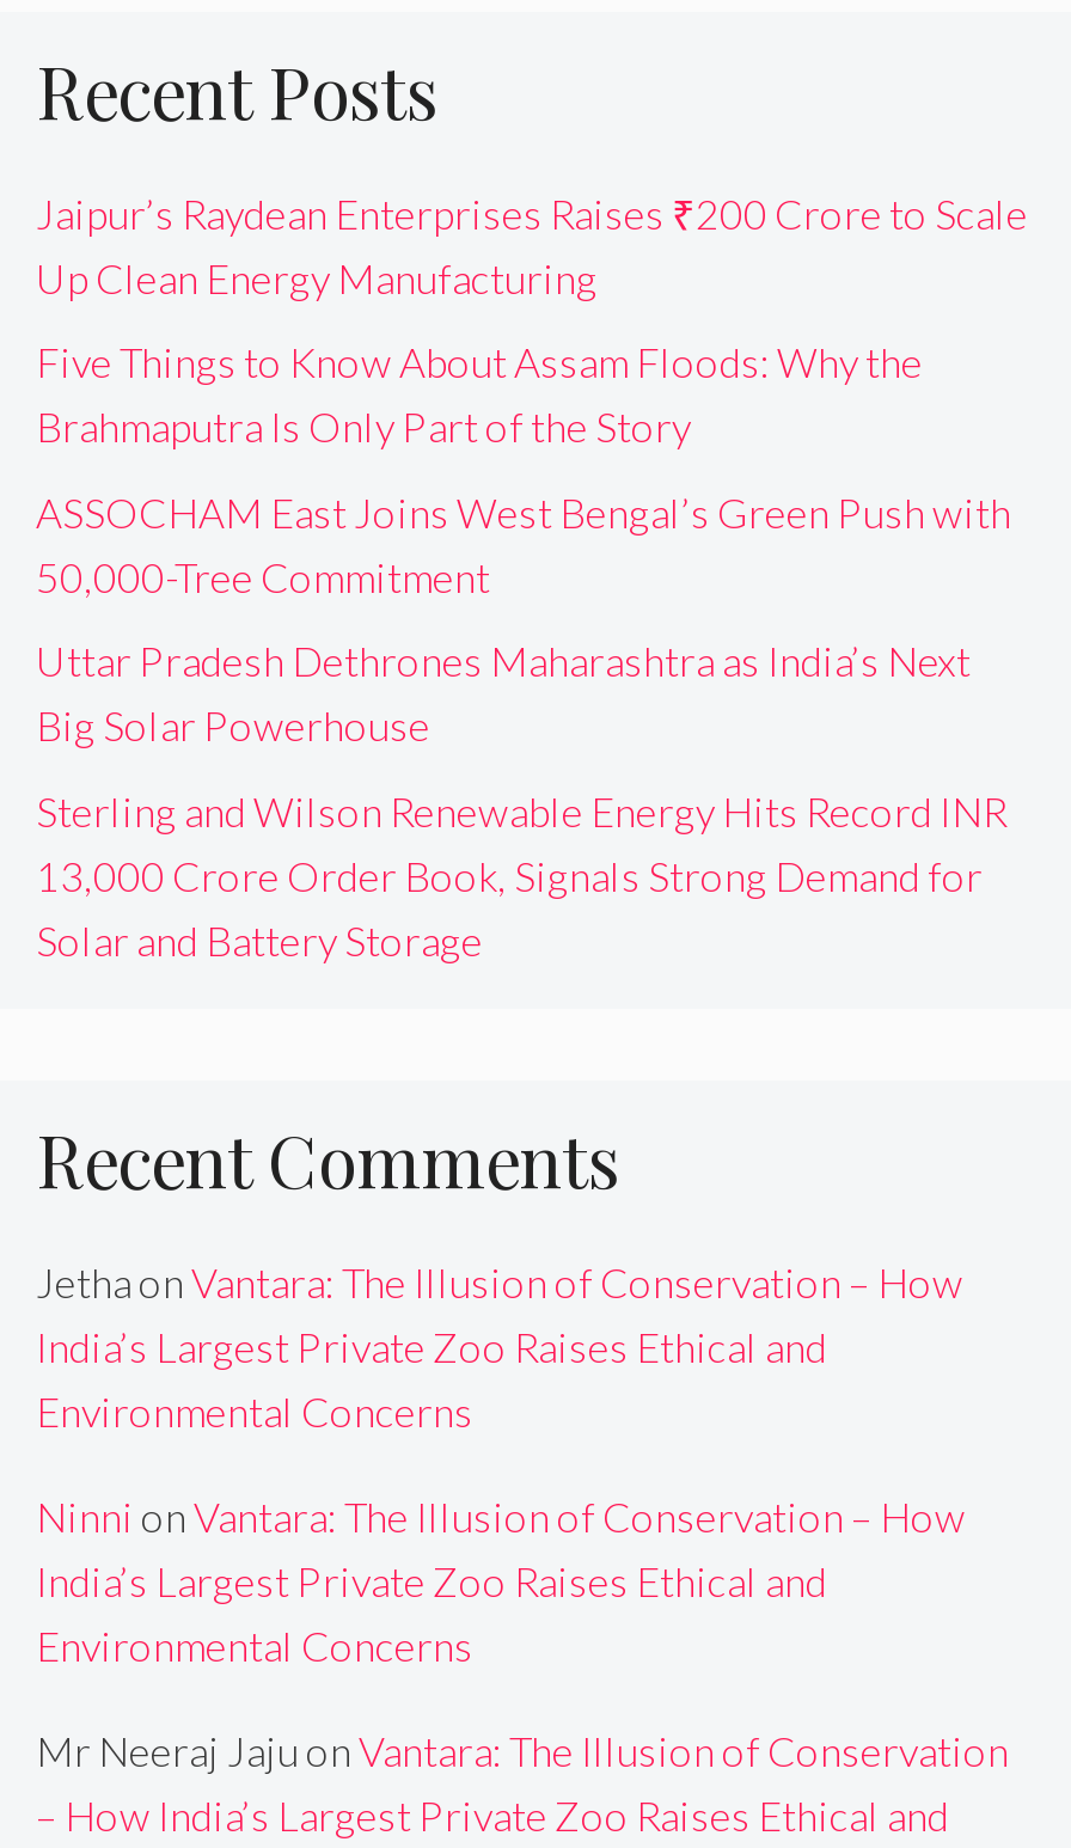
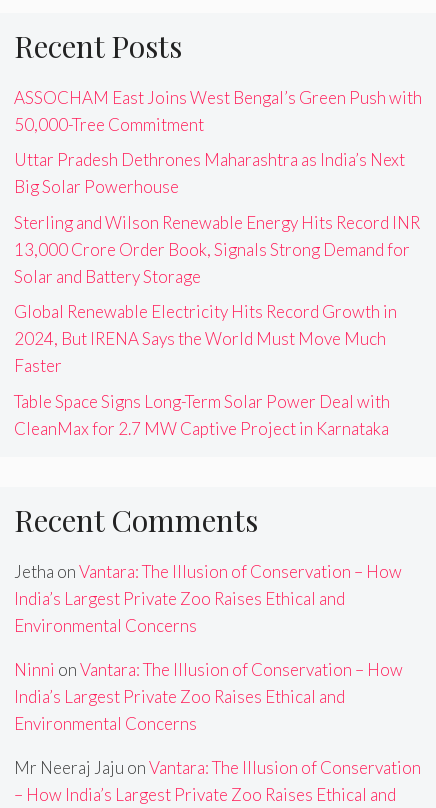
[36,189,1028,453] Jaipur’s Raydean Enterprises Raises ₹200 Crore to Scale | Up Clean Energy Manufacturing | Five Things to Know About Assam Floods: Why the | Brahmaputra Is Only Part of the Story -> none
moved [36,487,1011,966] -> [14,87,422,287]: ASSOCHAM East Joins West Bengal’s Green Push with | 50,000-Tree Commitment | Uttar Pradesh Dethrones Maharashtra as India’s Next | Big Solar Powerhouse | Sterling and Wilson Renewable Energy Hits Record INR | 13,000 Crore Order Book, Signals Strong Demand for | Solar and Battery Storage
none -> [14,301,397,439] Global Renewable Electricity Hits Record Growth in | 2024, But IRENA Says the World Must Move Much | Faster | Table Space Signs Long-Term Solar Power Deal with | CleanMax for 2.7 MW Captive Project in Karnataka

